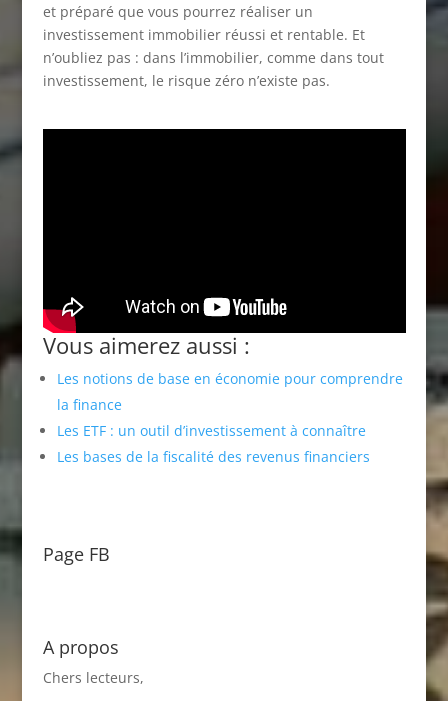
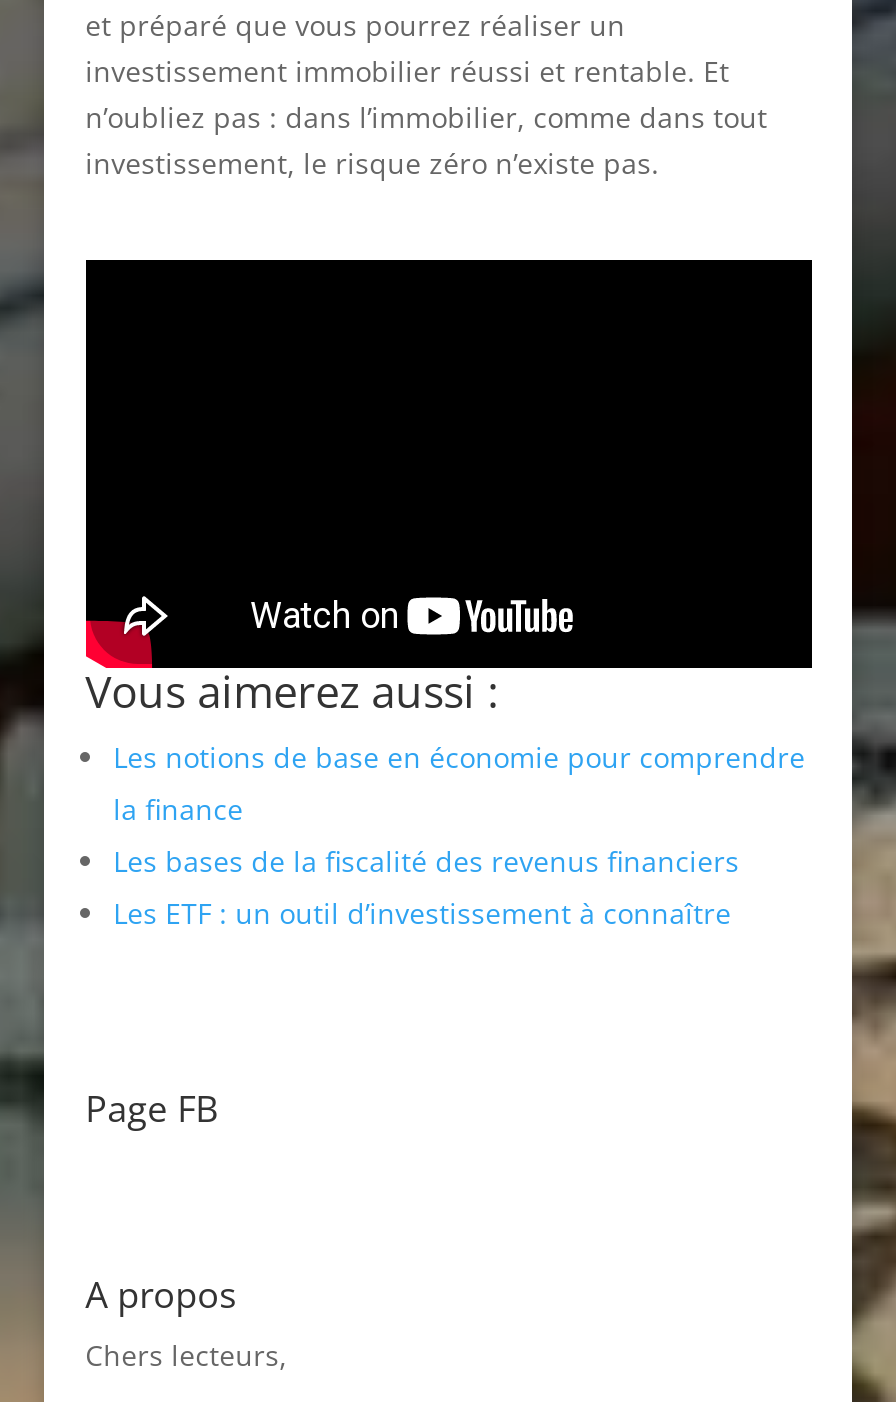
moved [57,421,366,440] -> [113,893,731,931]: Les ETF : un outil d’investissement à connaître
moved [57,447,370,466] -> [113,841,739,879]: Les bases de la fiscalité des revenus financiers

